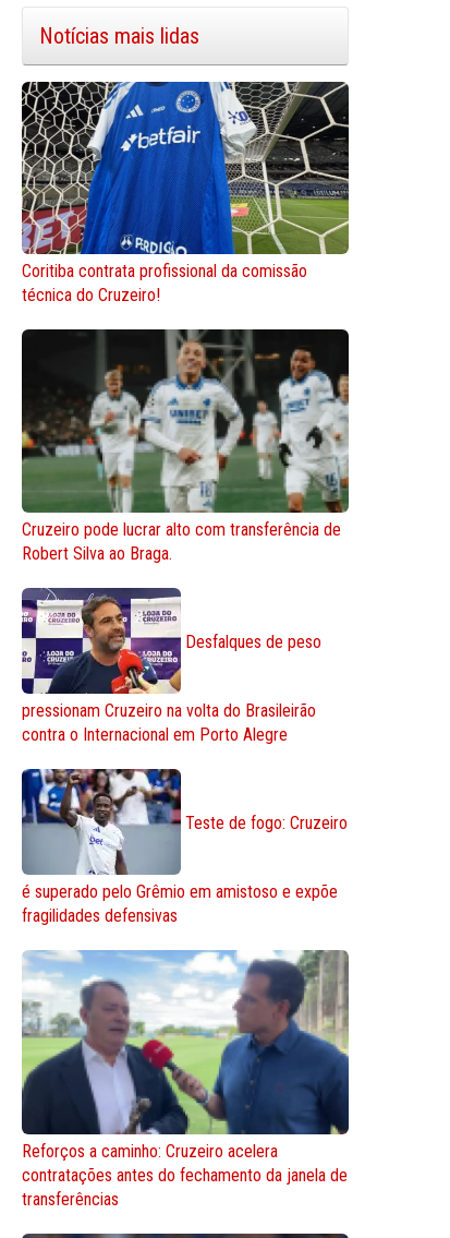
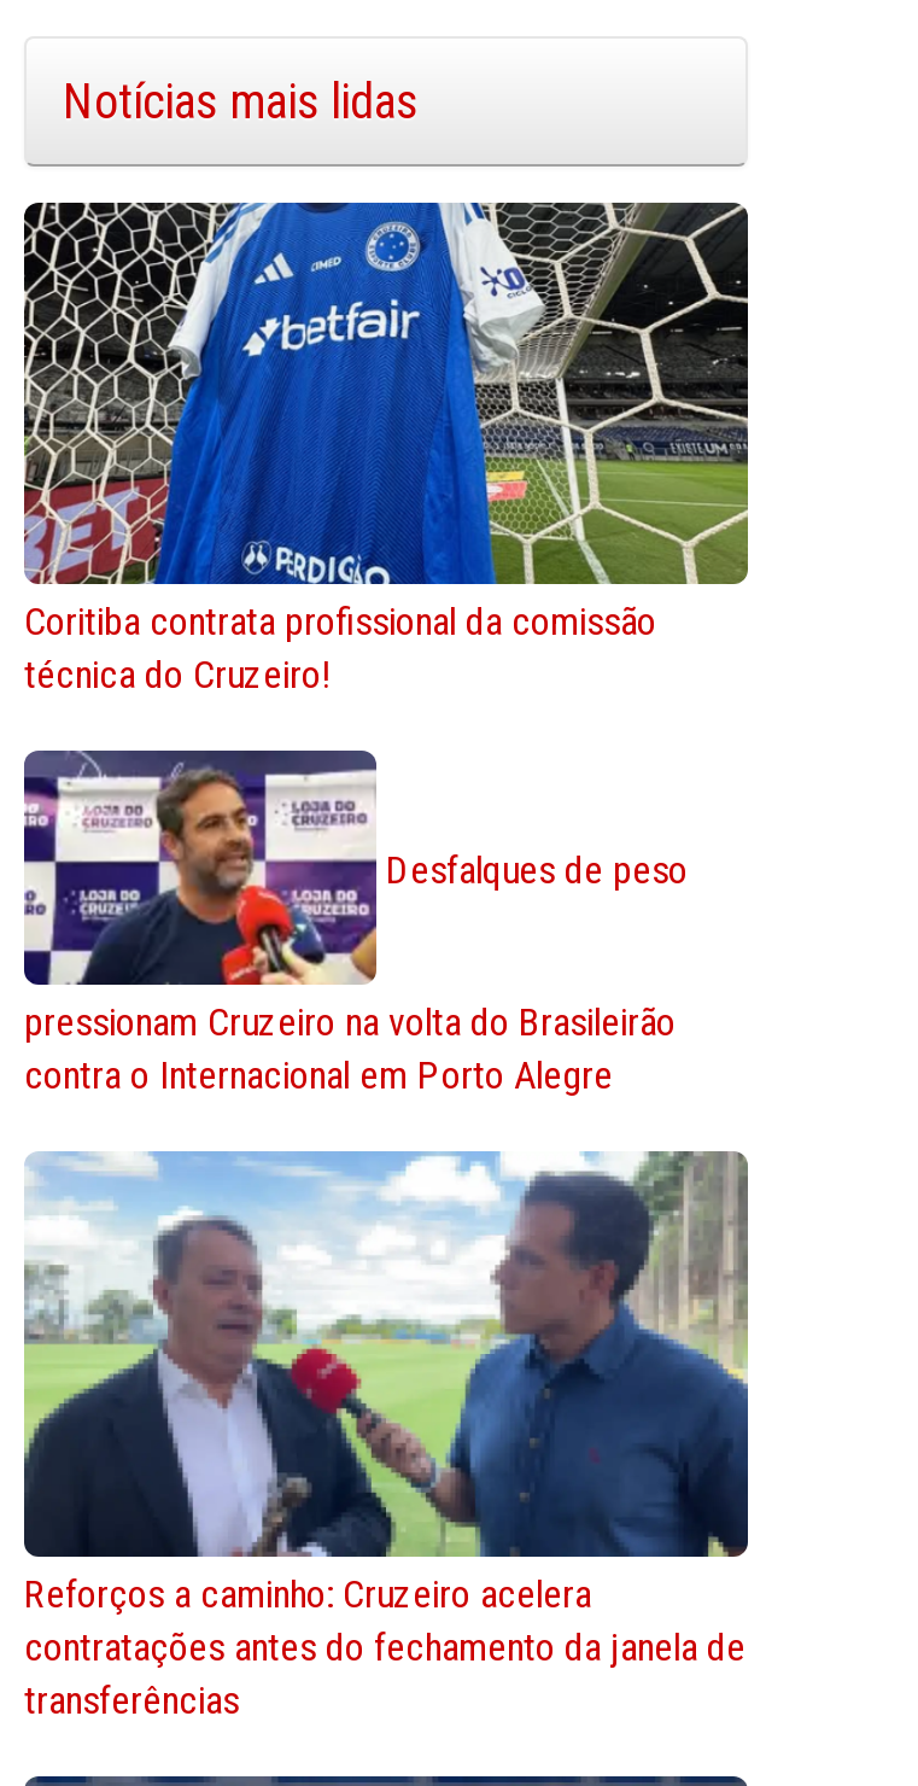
[21,328,350,564] [image] | Cruzeiro pode lucrar alto com transferência de | Robert Silva ao Braga. -> none
[21,768,348,926] [image] | Teste de fogo: Cruzeiro | é superado pelo Grêmio em amistoso e expõe | fragilidades defensivas -> none

